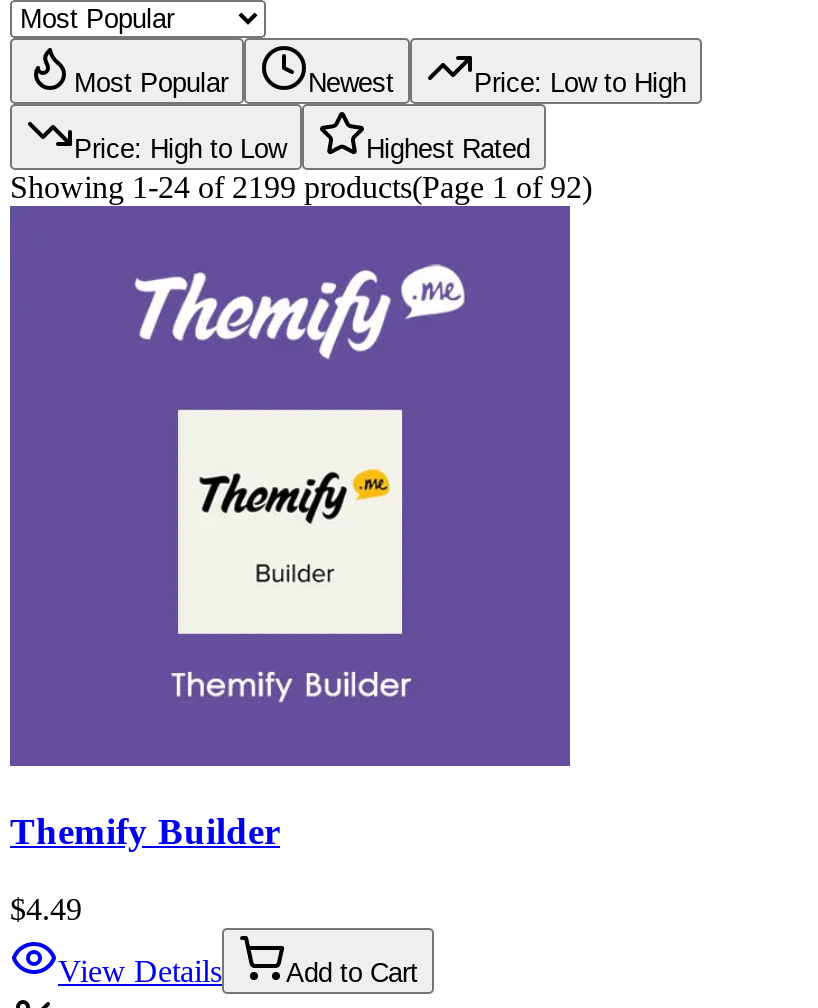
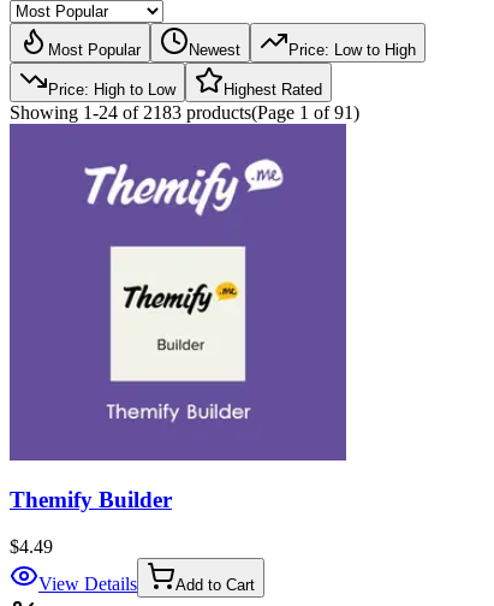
[10,169,592,203] Showing 1-24 of 2199 products(Page 1 of 92) -> [10,102,359,122] Showing 1-24 of 2183 products(Page 1 of 91)

